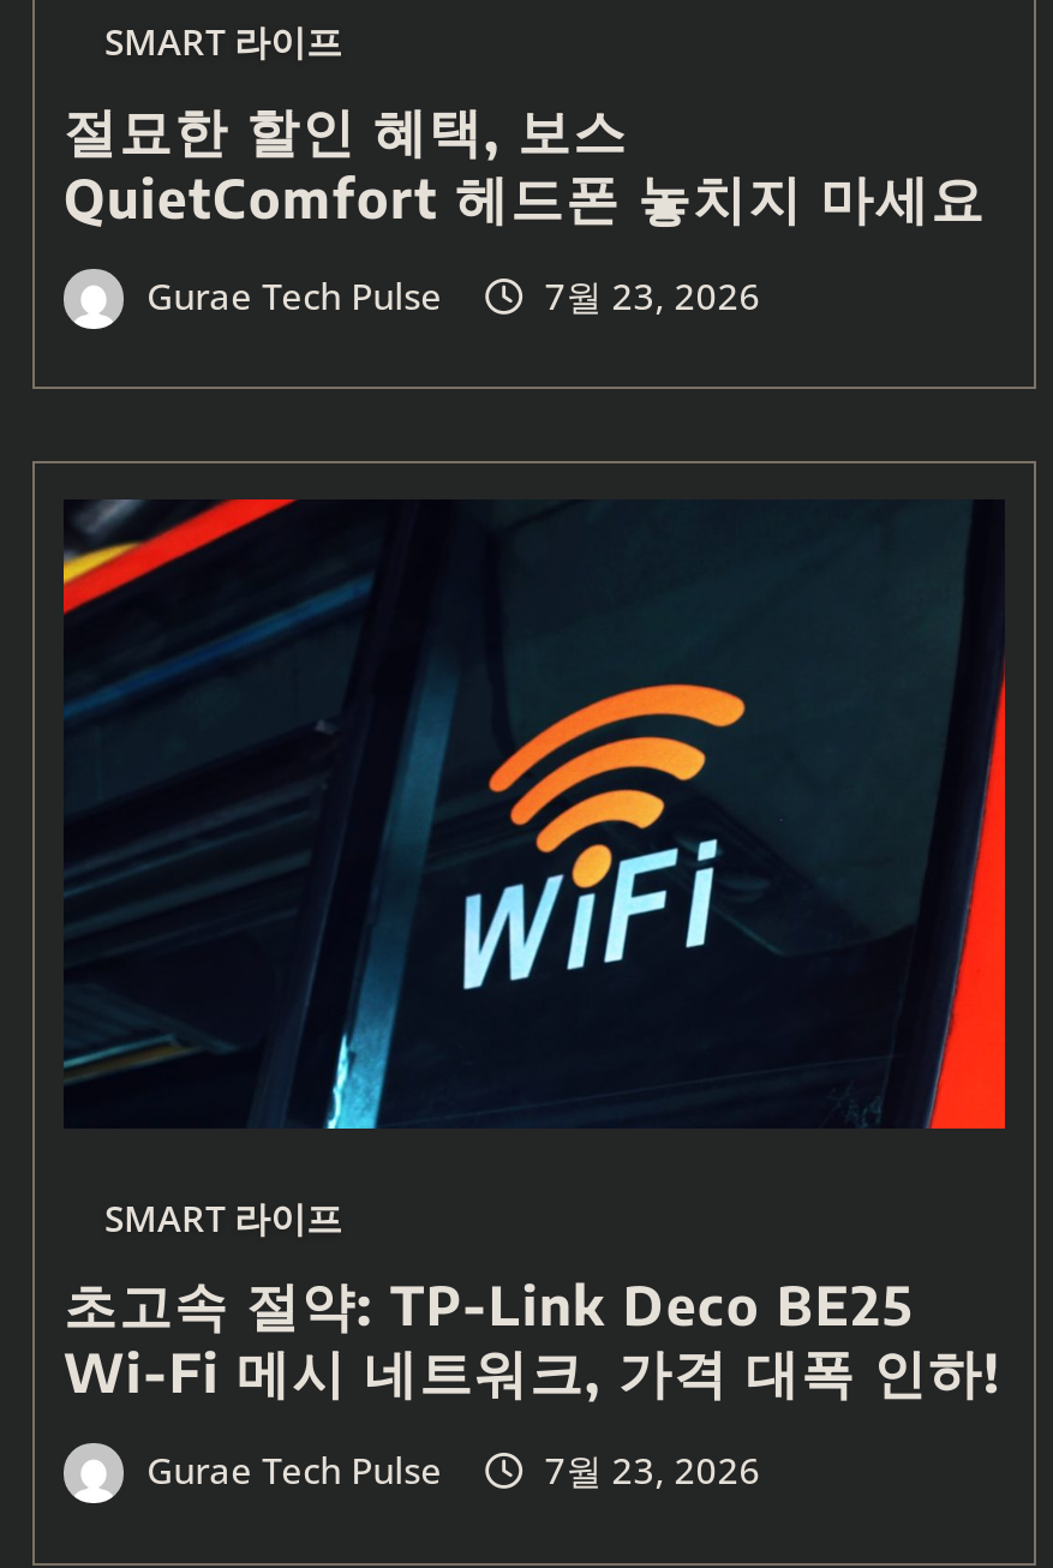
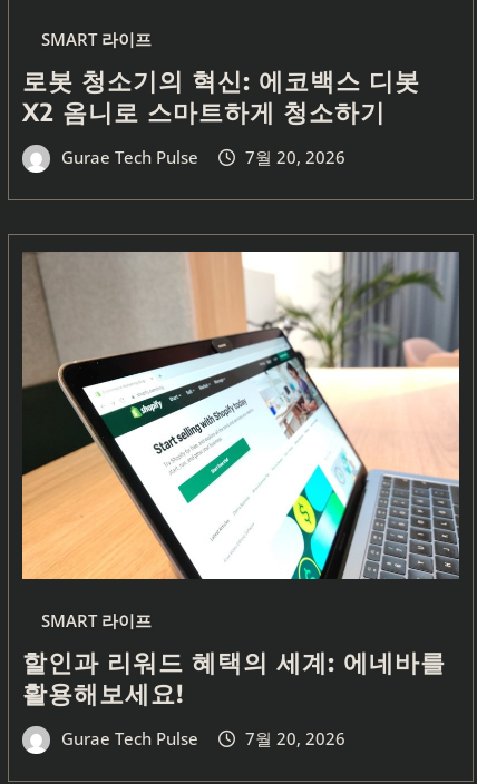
[64,95,986,230] 절묘한 할인 혜택, 보스 | QuietComfort 헤드폰 놓치지 마세요 -> [22,64,420,127] 로봇 청소기의 혁신: 에코백스 디봇 | X2 옴니로 스마트하게 청소하기
[544,271,761,319] 7월 23, 2026 -> [245,146,346,168] 7월 20, 2026
[64,497,1007,1131] [image] -> [21,251,460,580] [image]
[64,1271,1003,1405] 초고속 절약: TP-Link Deco BE25 | Wi-Fi 메시 네트워크, 가격 대폭 인하! -> [22,646,446,708] 할인과 리워드 혜택의 세계: 에네바를 | 활용해보세요!
[544,1446,761,1494] 7월 23, 2026 -> [245,727,346,749] 7월 20, 2026

